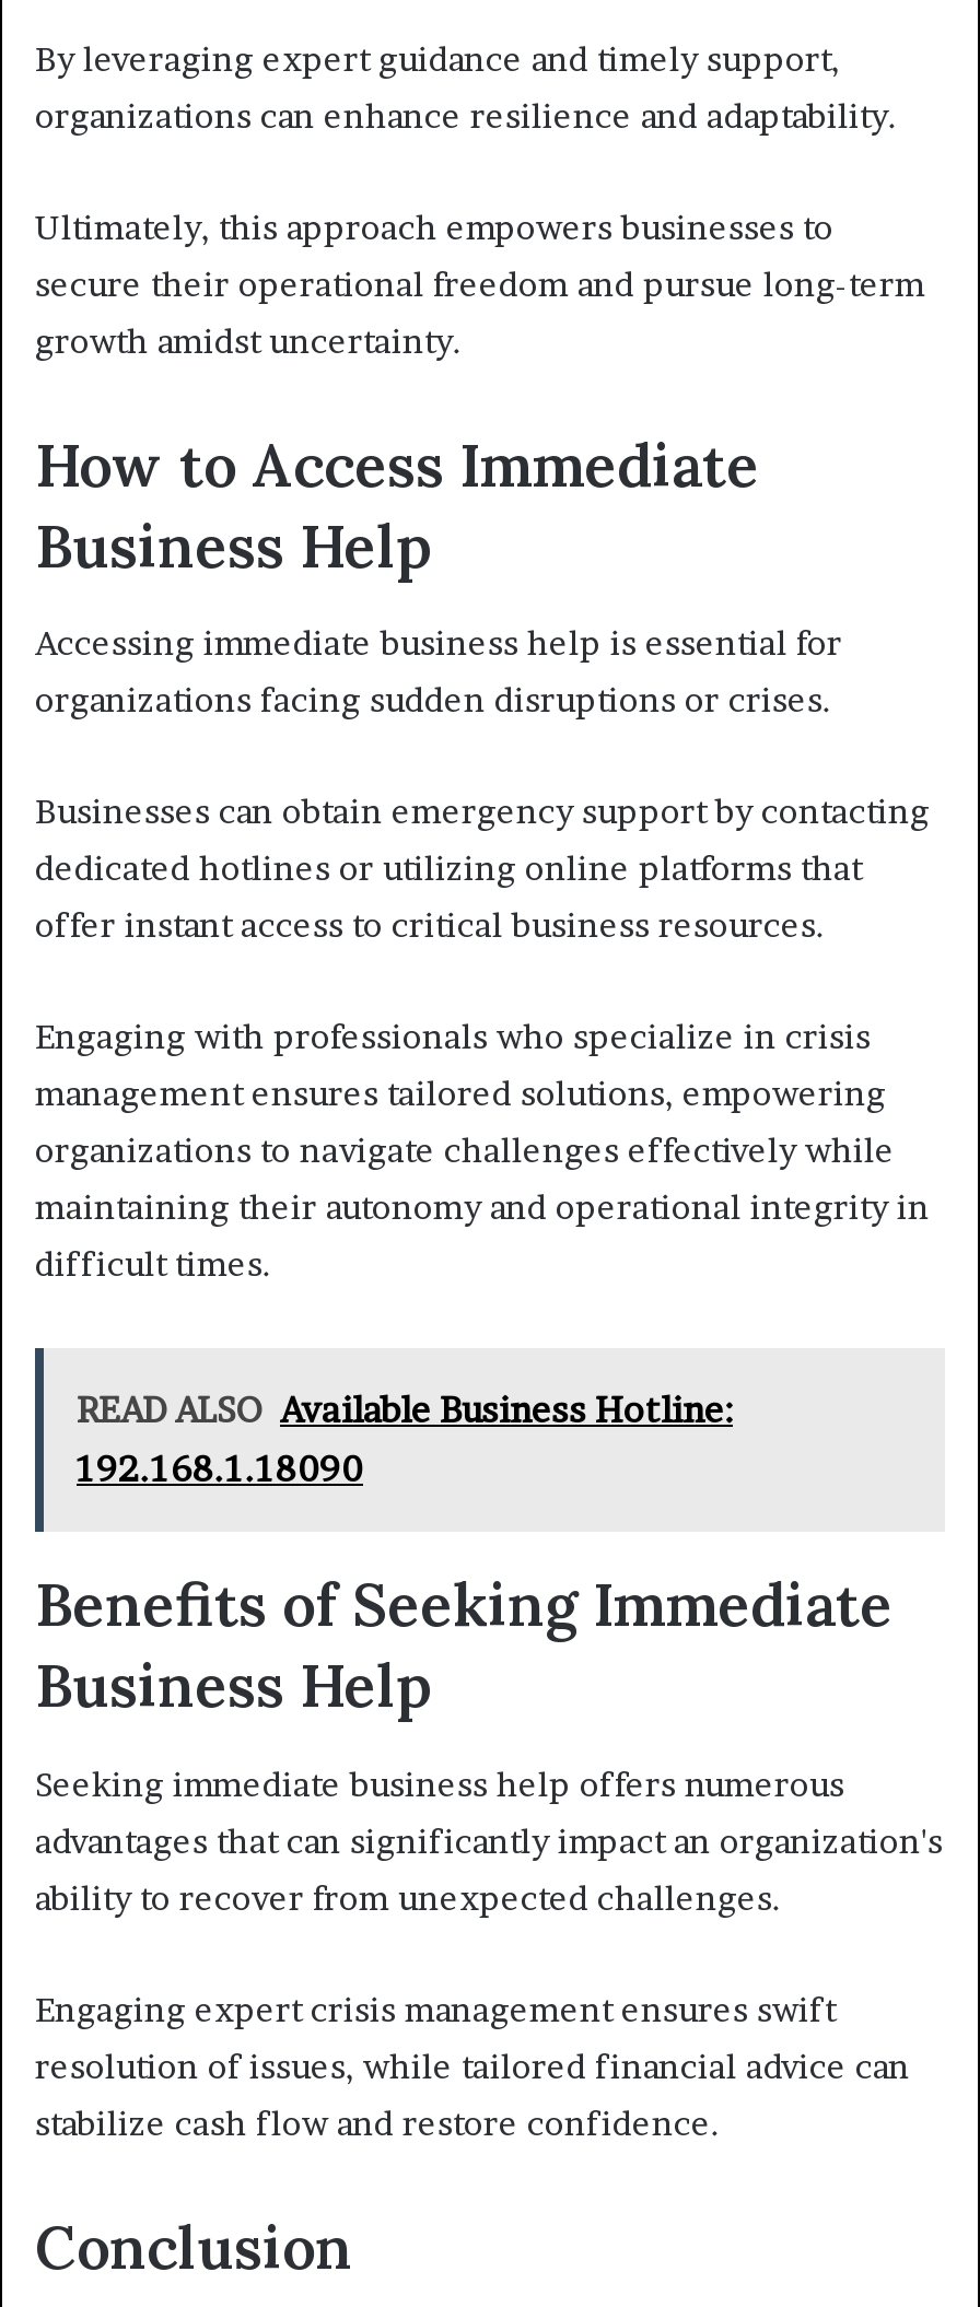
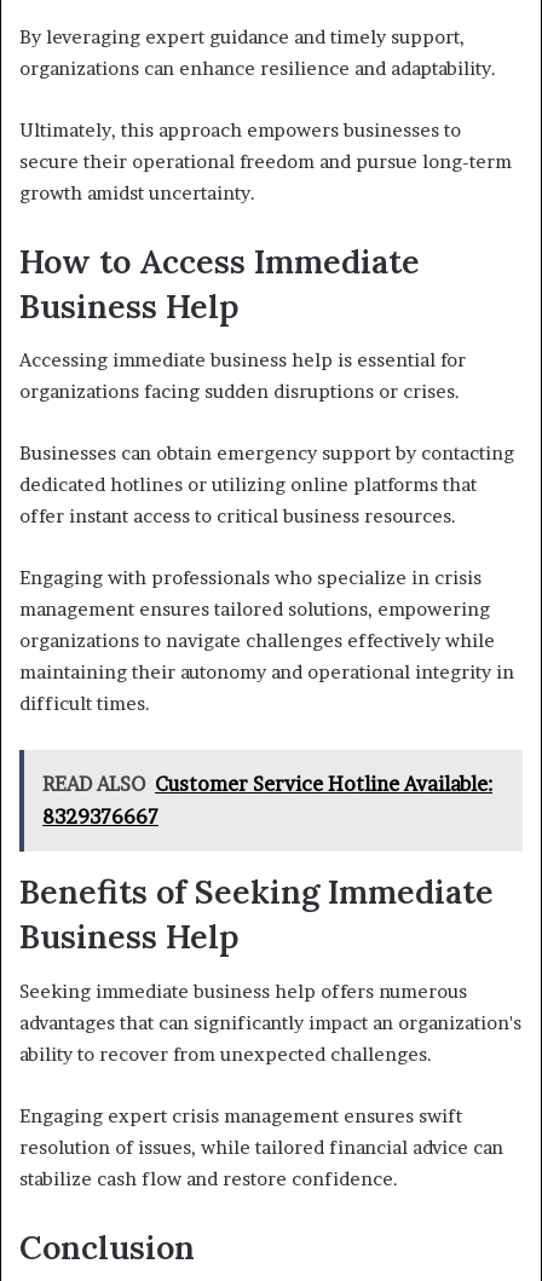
[77,1388,733,1491] READ ALSO Available Business Hotline: | 192.168.1.18090 -> [42,772,492,829] READ ALSO Customer Service Hotline Available: | 8329376667

